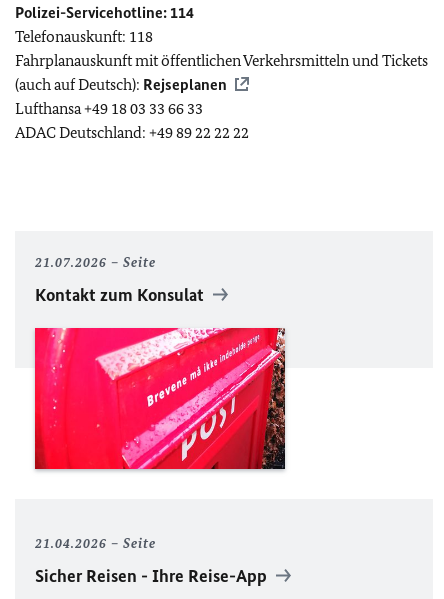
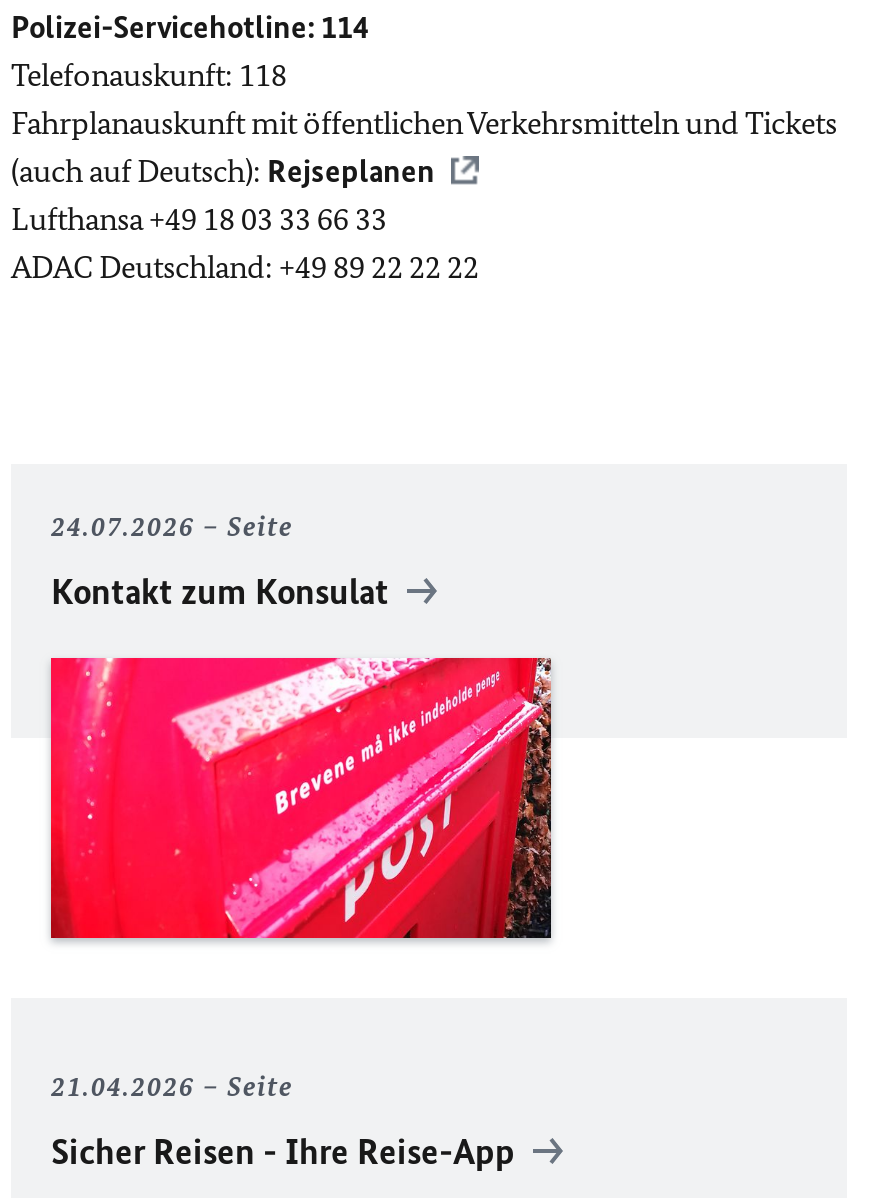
[35,254,156,271] 21.07.2026 Seite -> [51,509,293,543] 24.07.2026 Seite

